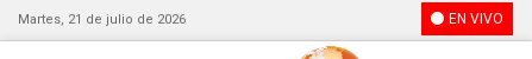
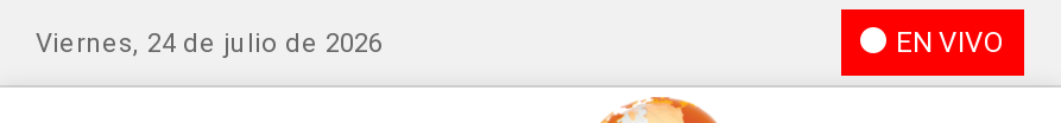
[18,11,186,27] Martes, 21 de julio de 2026 -> [36,27,383,58] Viernes, 24 de julio de 2026

